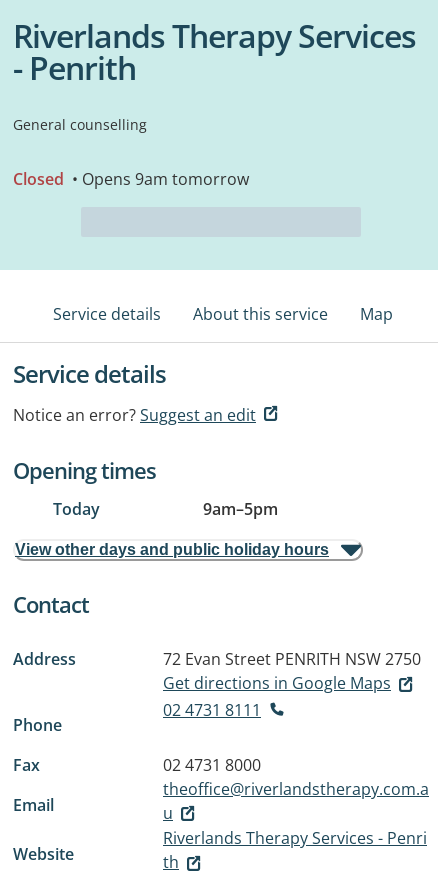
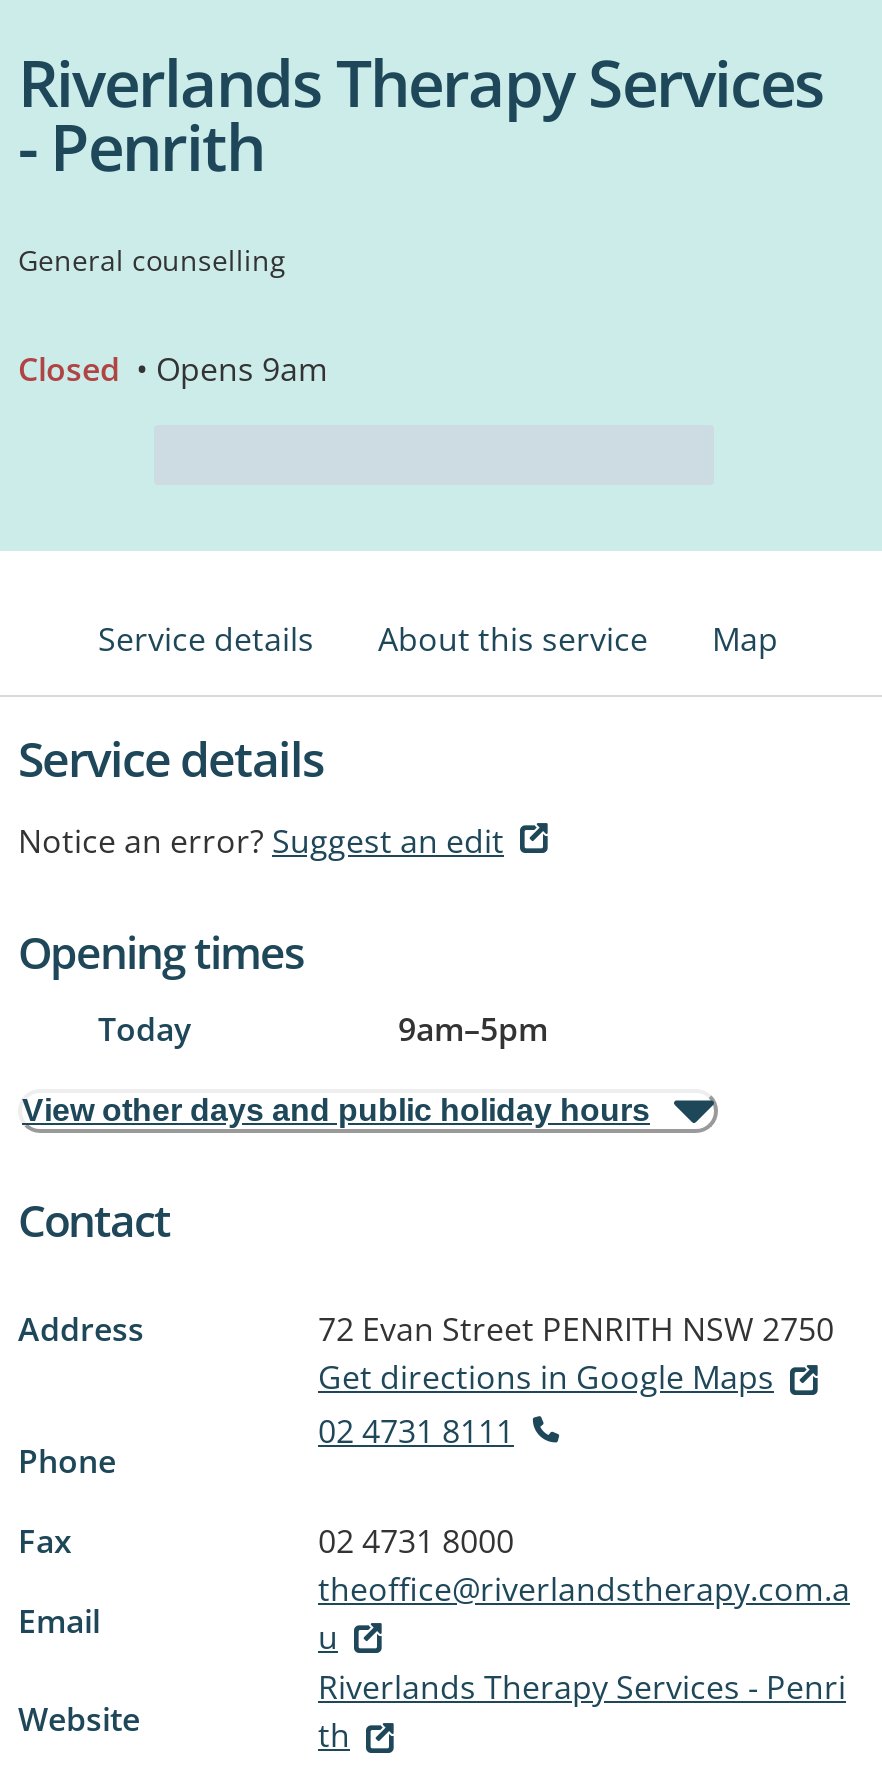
[13,168,249,190] Closed • Opens 9am tomorrow -> [18,347,328,391] Closed • Opens 9am

